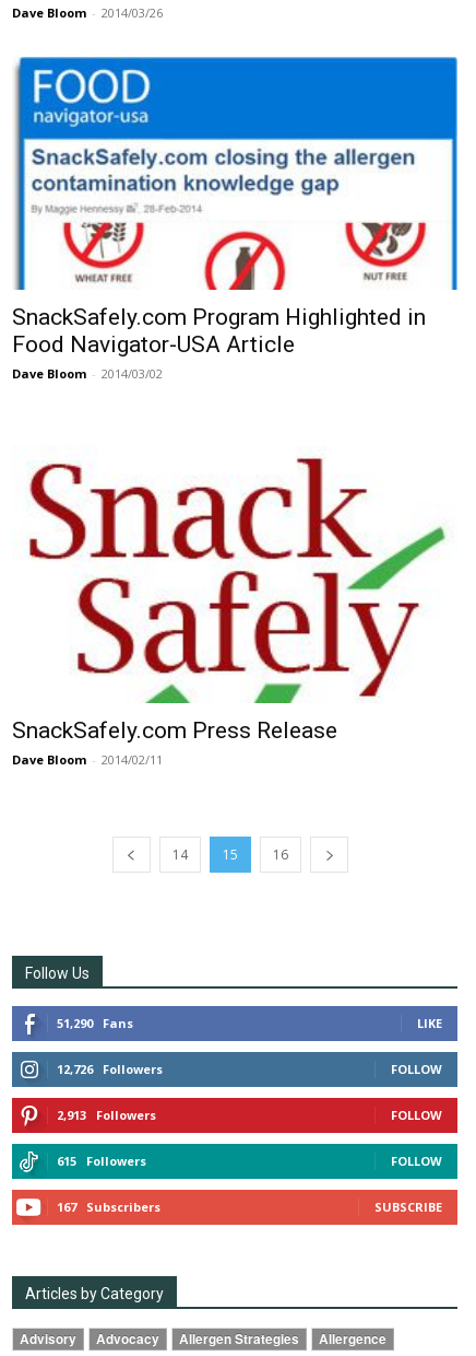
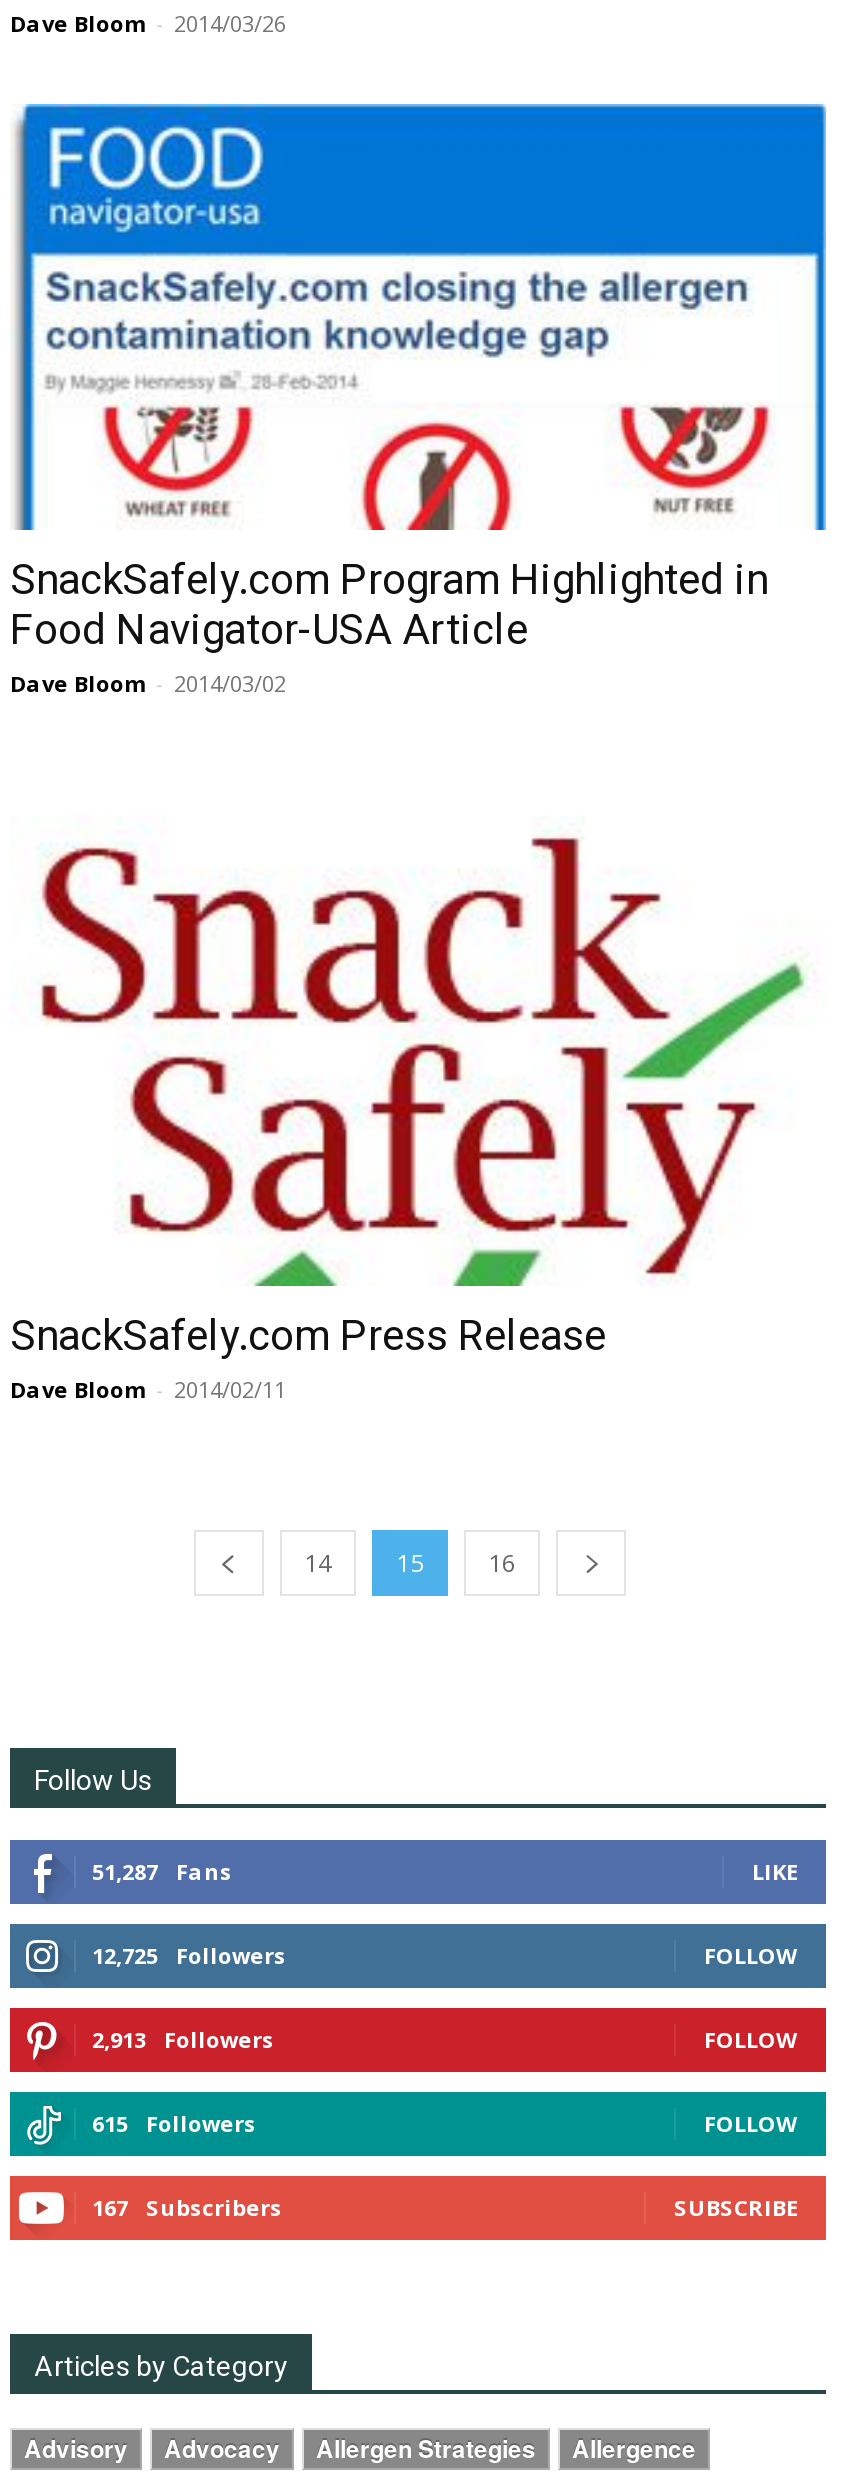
[57,1015,133,1031] 51,290 Fans -> [92,1856,232,1886] 51,287 Fans
[57,1061,163,1077] 12,726 Followers -> [92,1940,286,1970] 12,725 Followers

